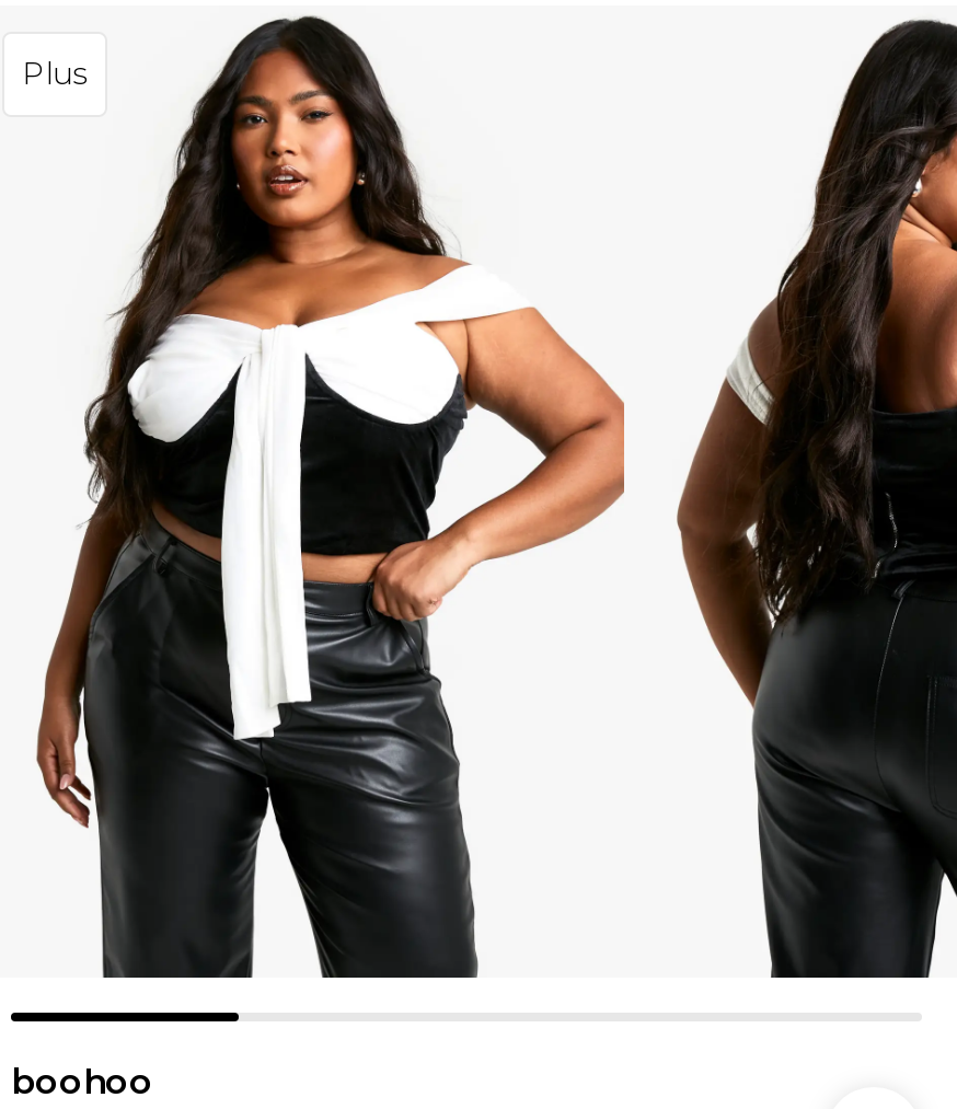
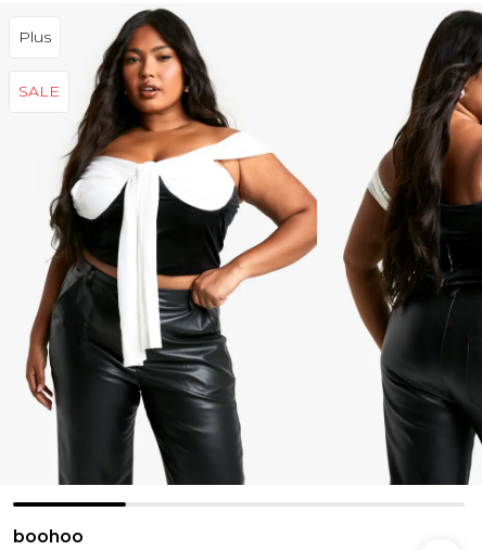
none -> [18,81,60,101] SALE

